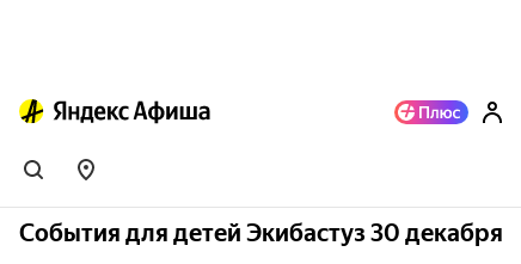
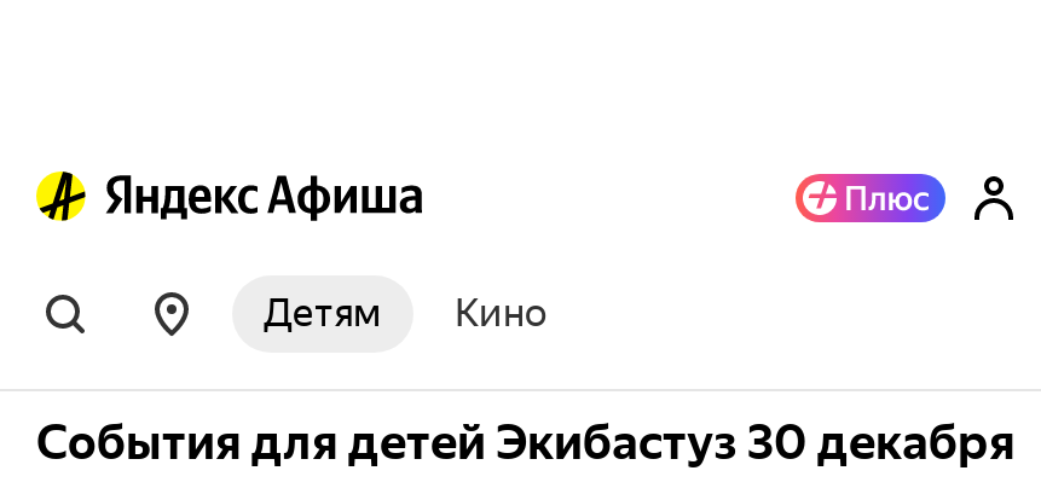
none -> [264,290,546,336] Детям | Кино

